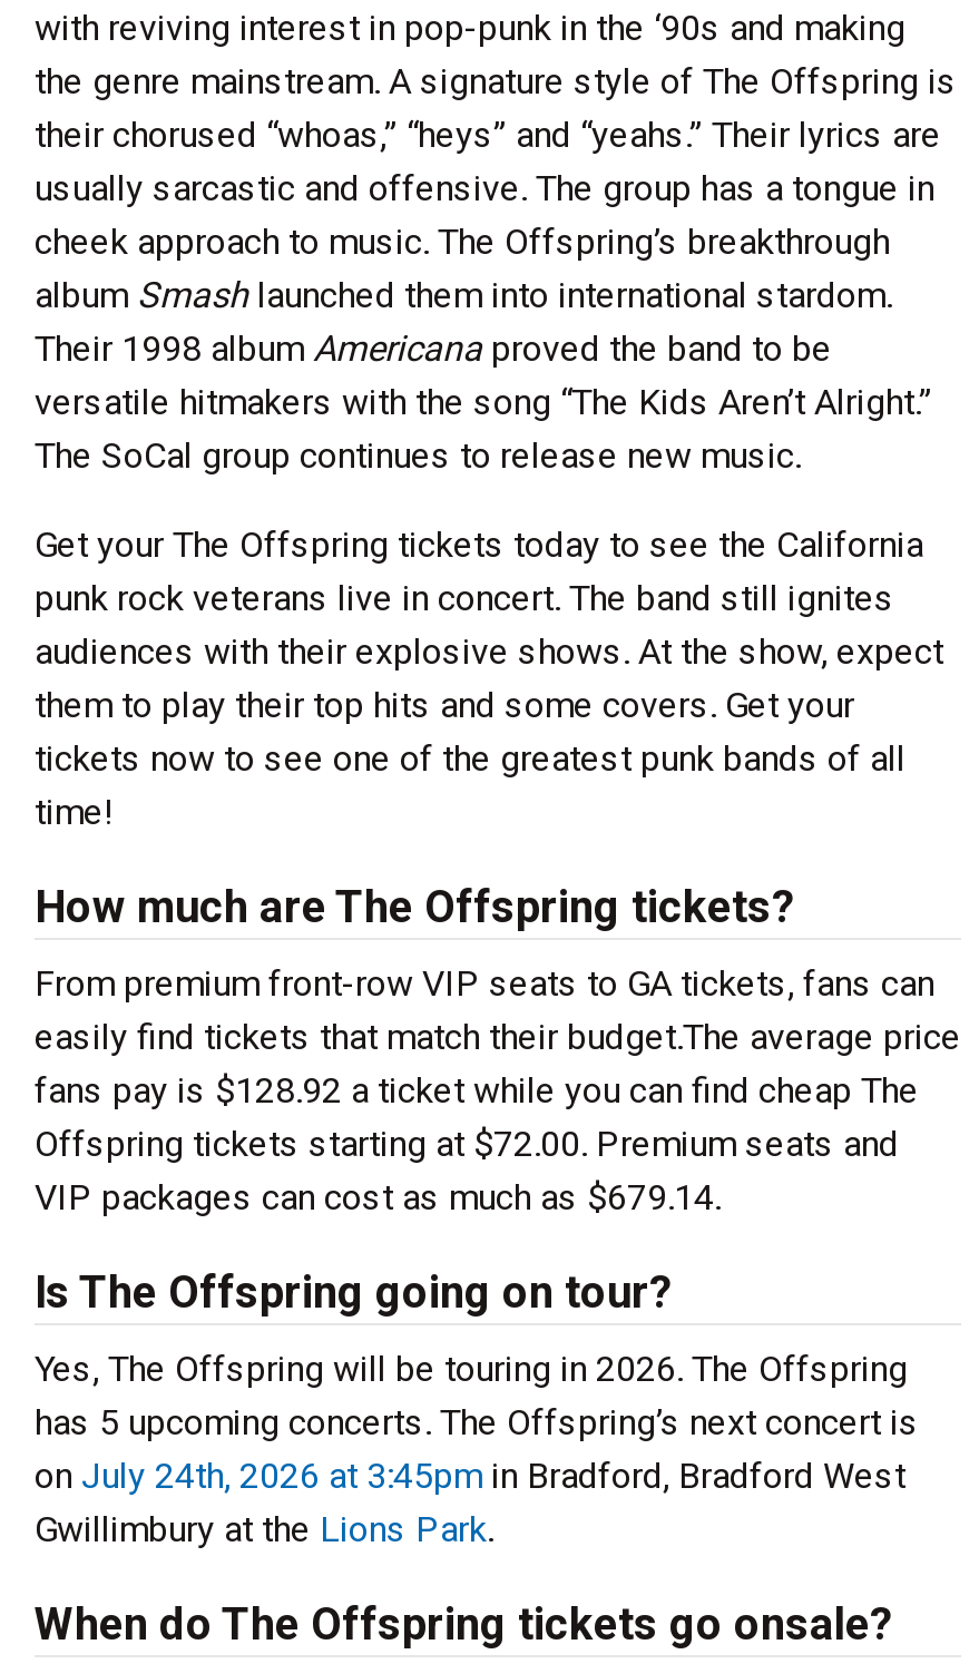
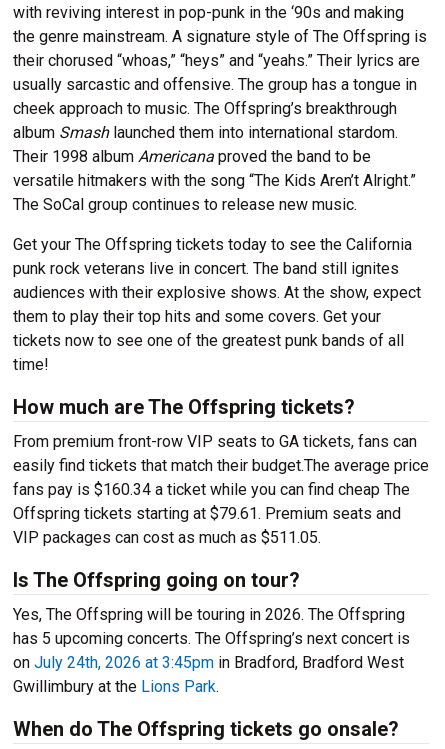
[35,1069,919,1112] fans pay is $128.92 a ticket while you can find cheap The -> [13,480,410,499] fans pay is $160.34 a ticket while you can find cheap The
[35,1123,899,1165] Offspring tickets starting at $72.00. Premium seats and -> [13,504,401,523] Offspring tickets starting at $79.61. Premium seats and
[35,1176,721,1218] VIP packages can cost as much as $679.14. -> [13,528,321,547] VIP packages can cost as much as $511.05.

